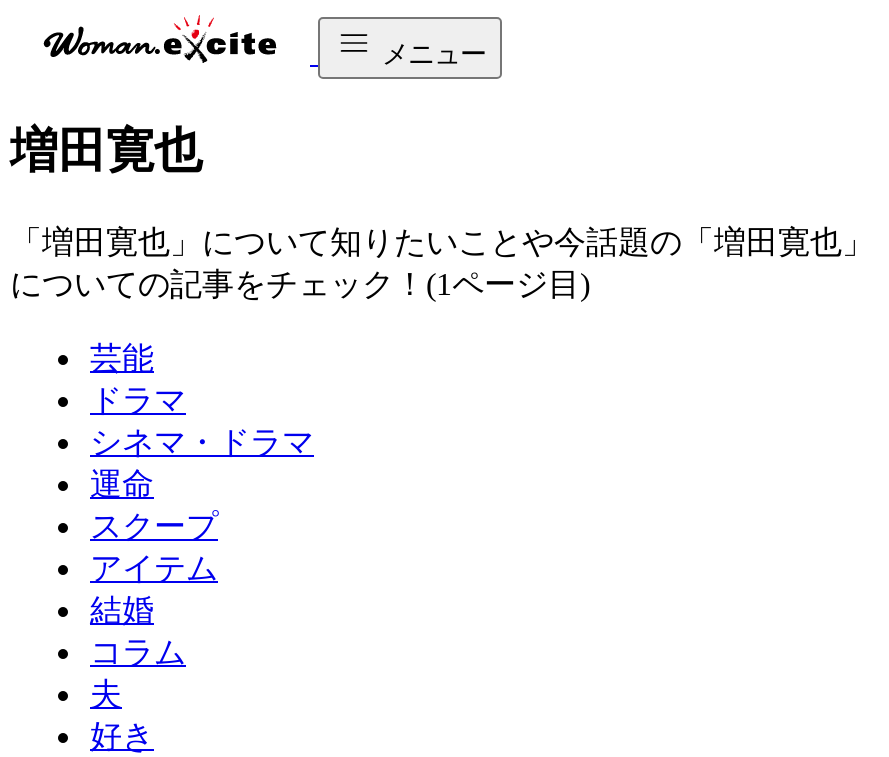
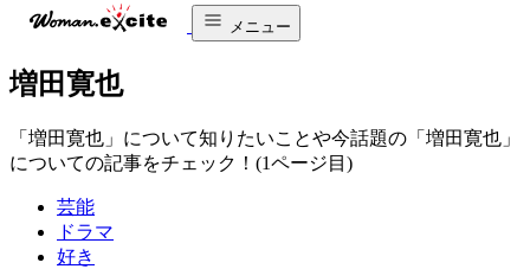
[90,425,314,711] シネマ・ドラマ | 運命 | スクープ | アイテム | 結婚 | コラム | 夫 -> none

